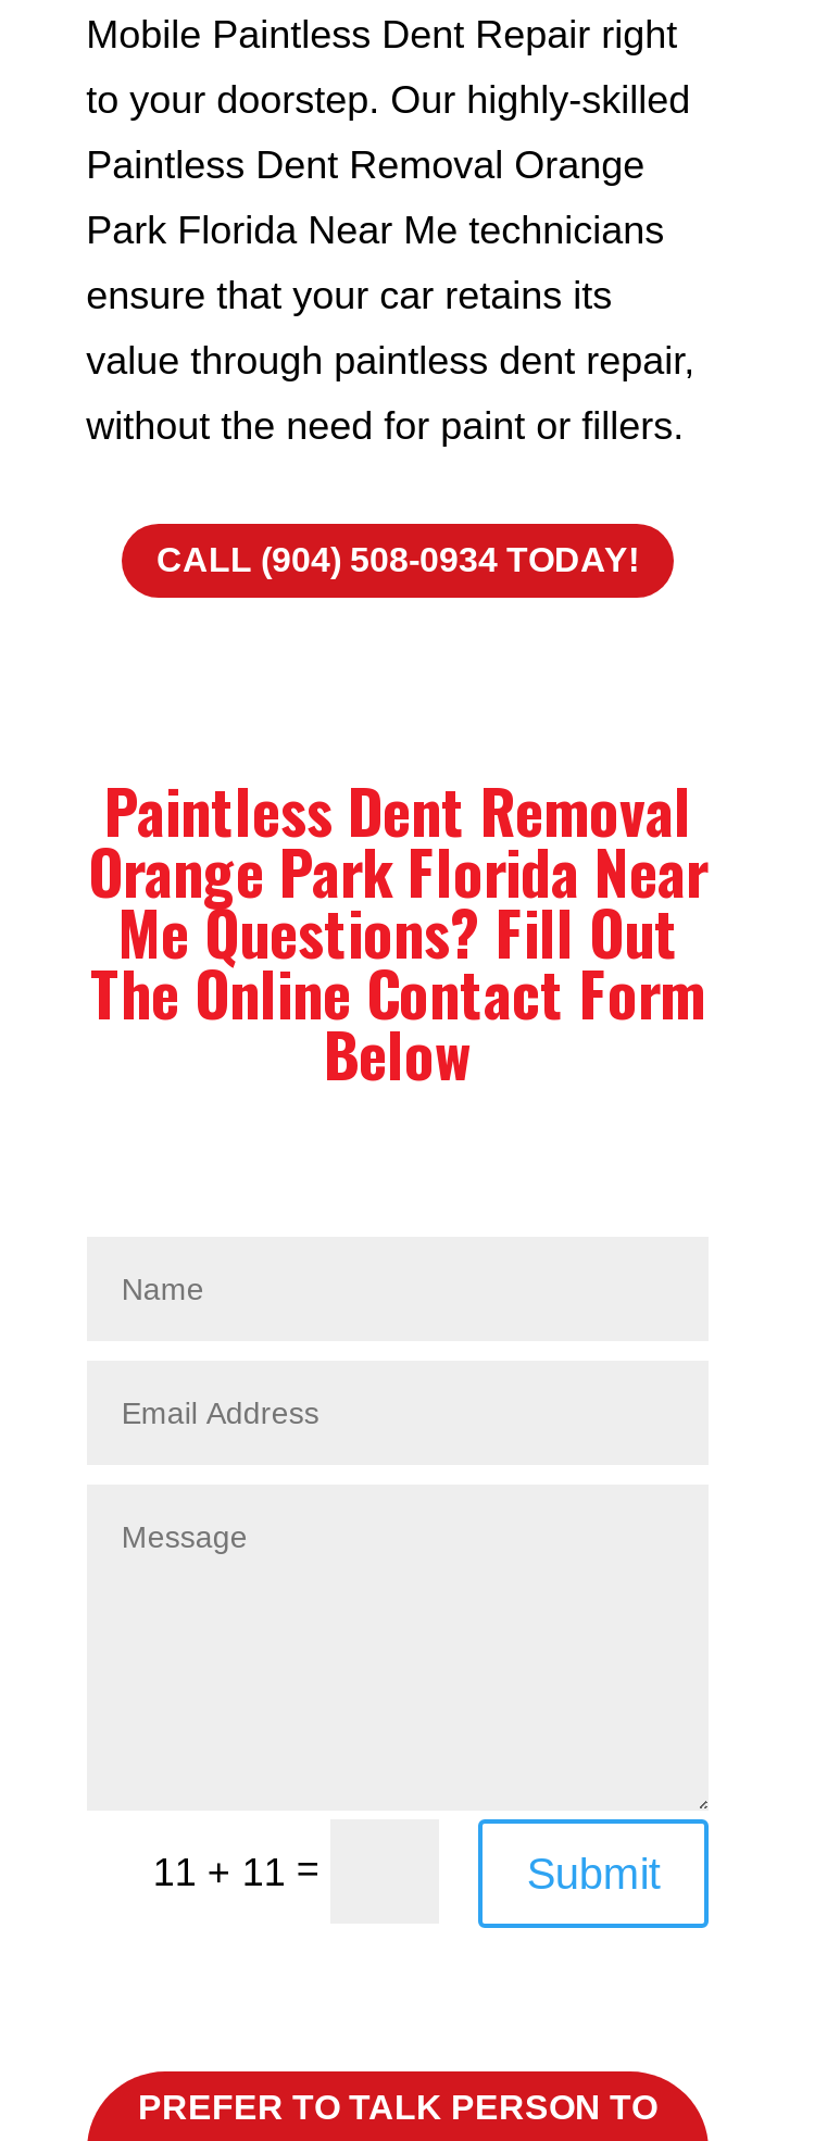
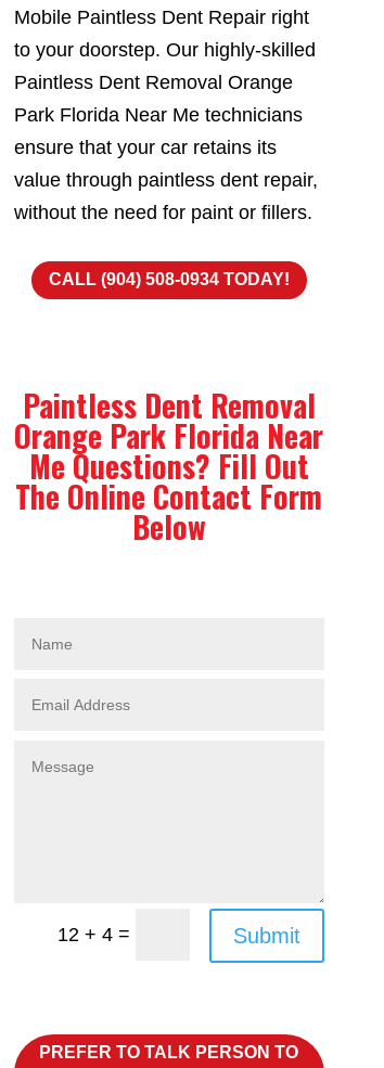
[153,1849,331,1895] 11 + 11 = -> [58,922,136,945] 12 + 4 =

